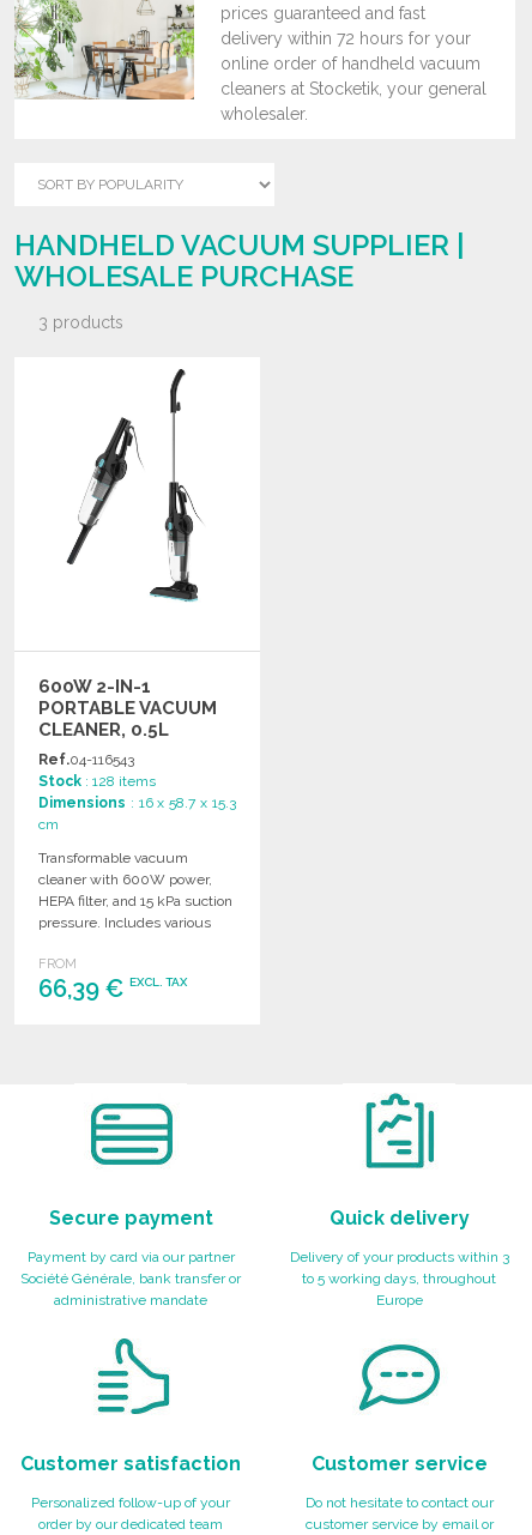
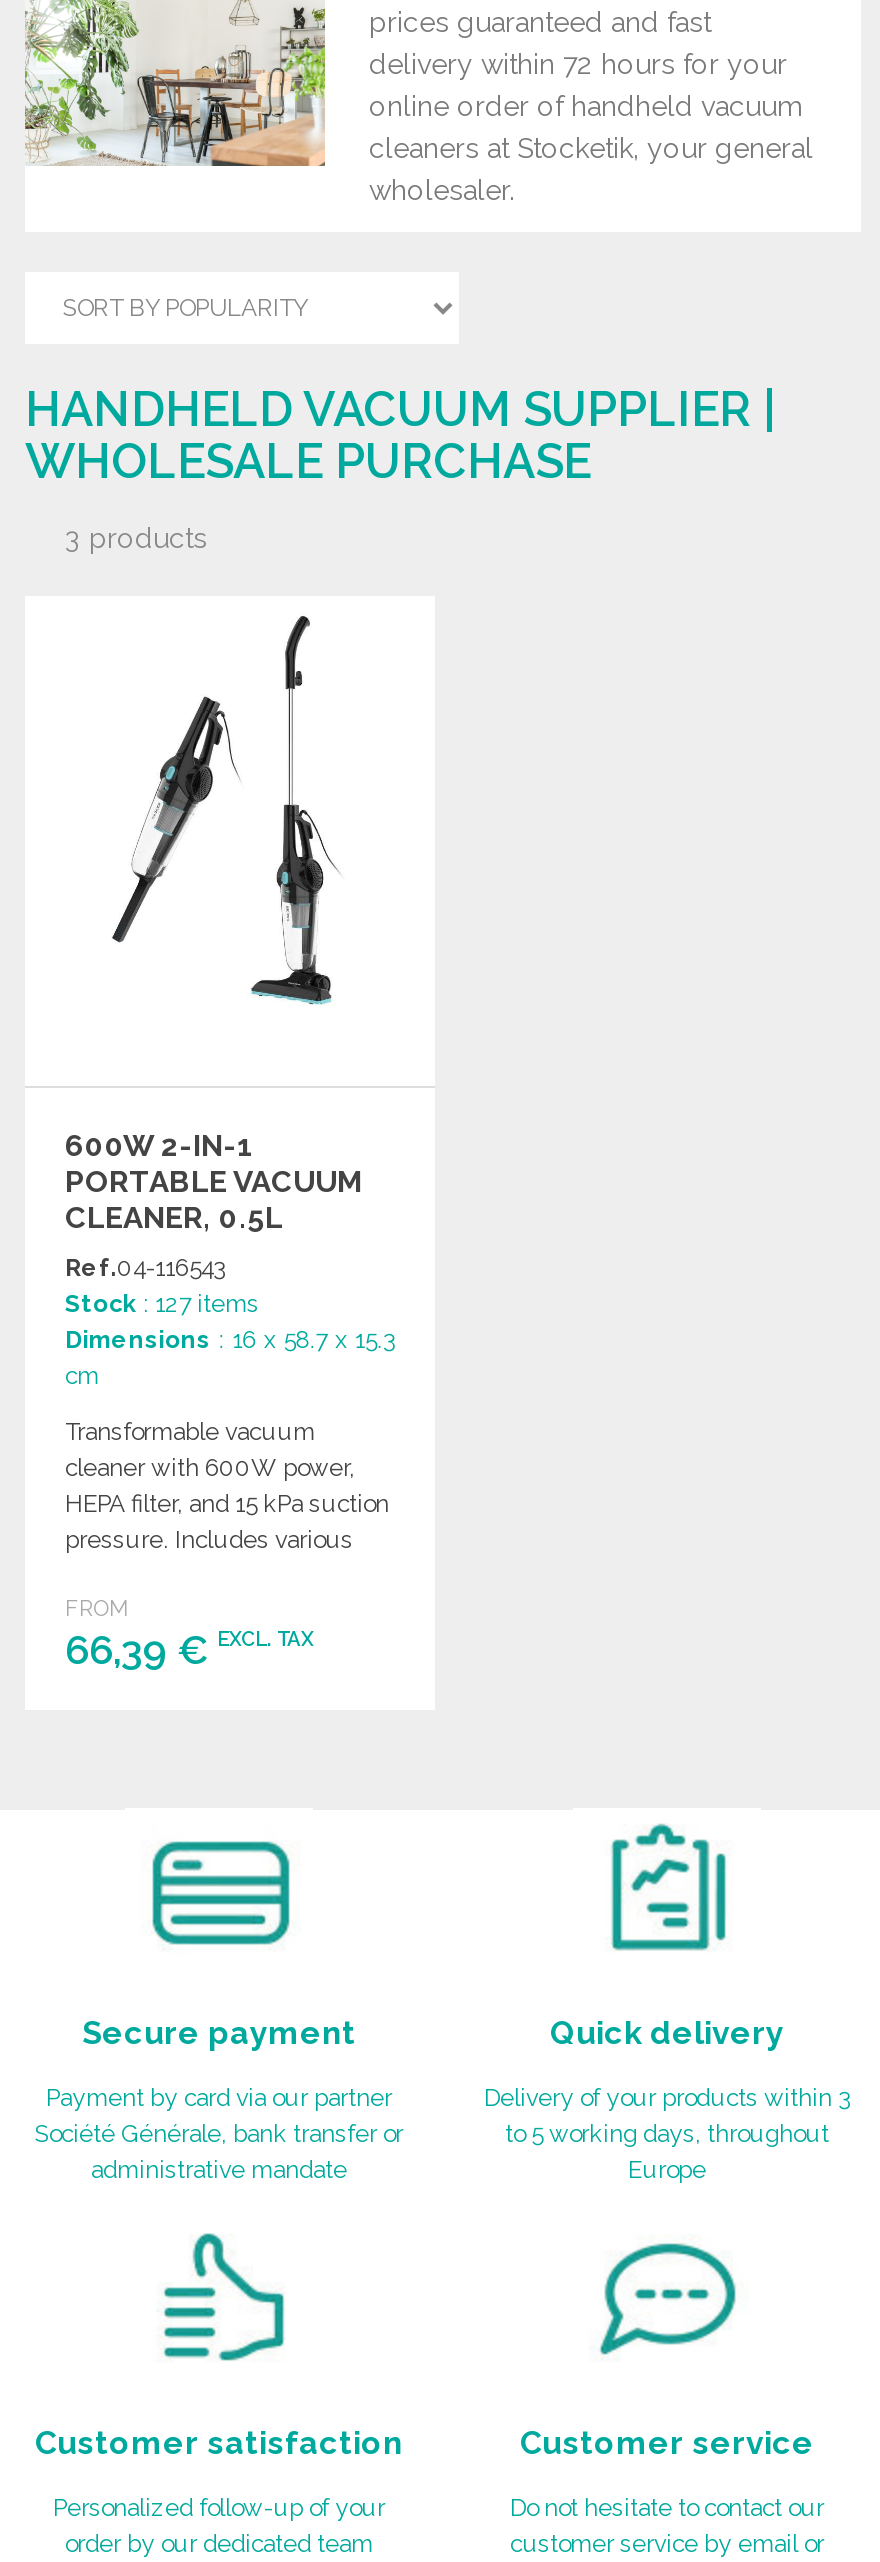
[38,773,156,789] Stock: 128 items -> [65,1290,259,1318] Stock: 127 items

